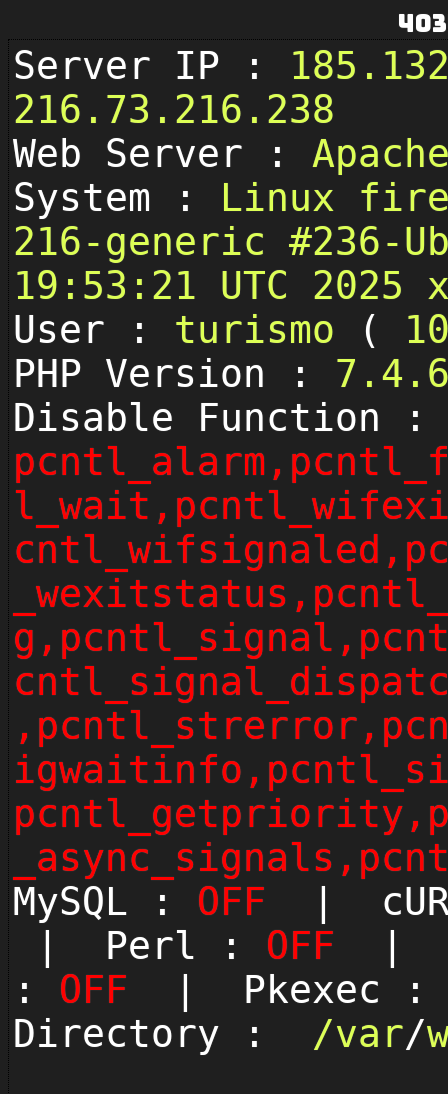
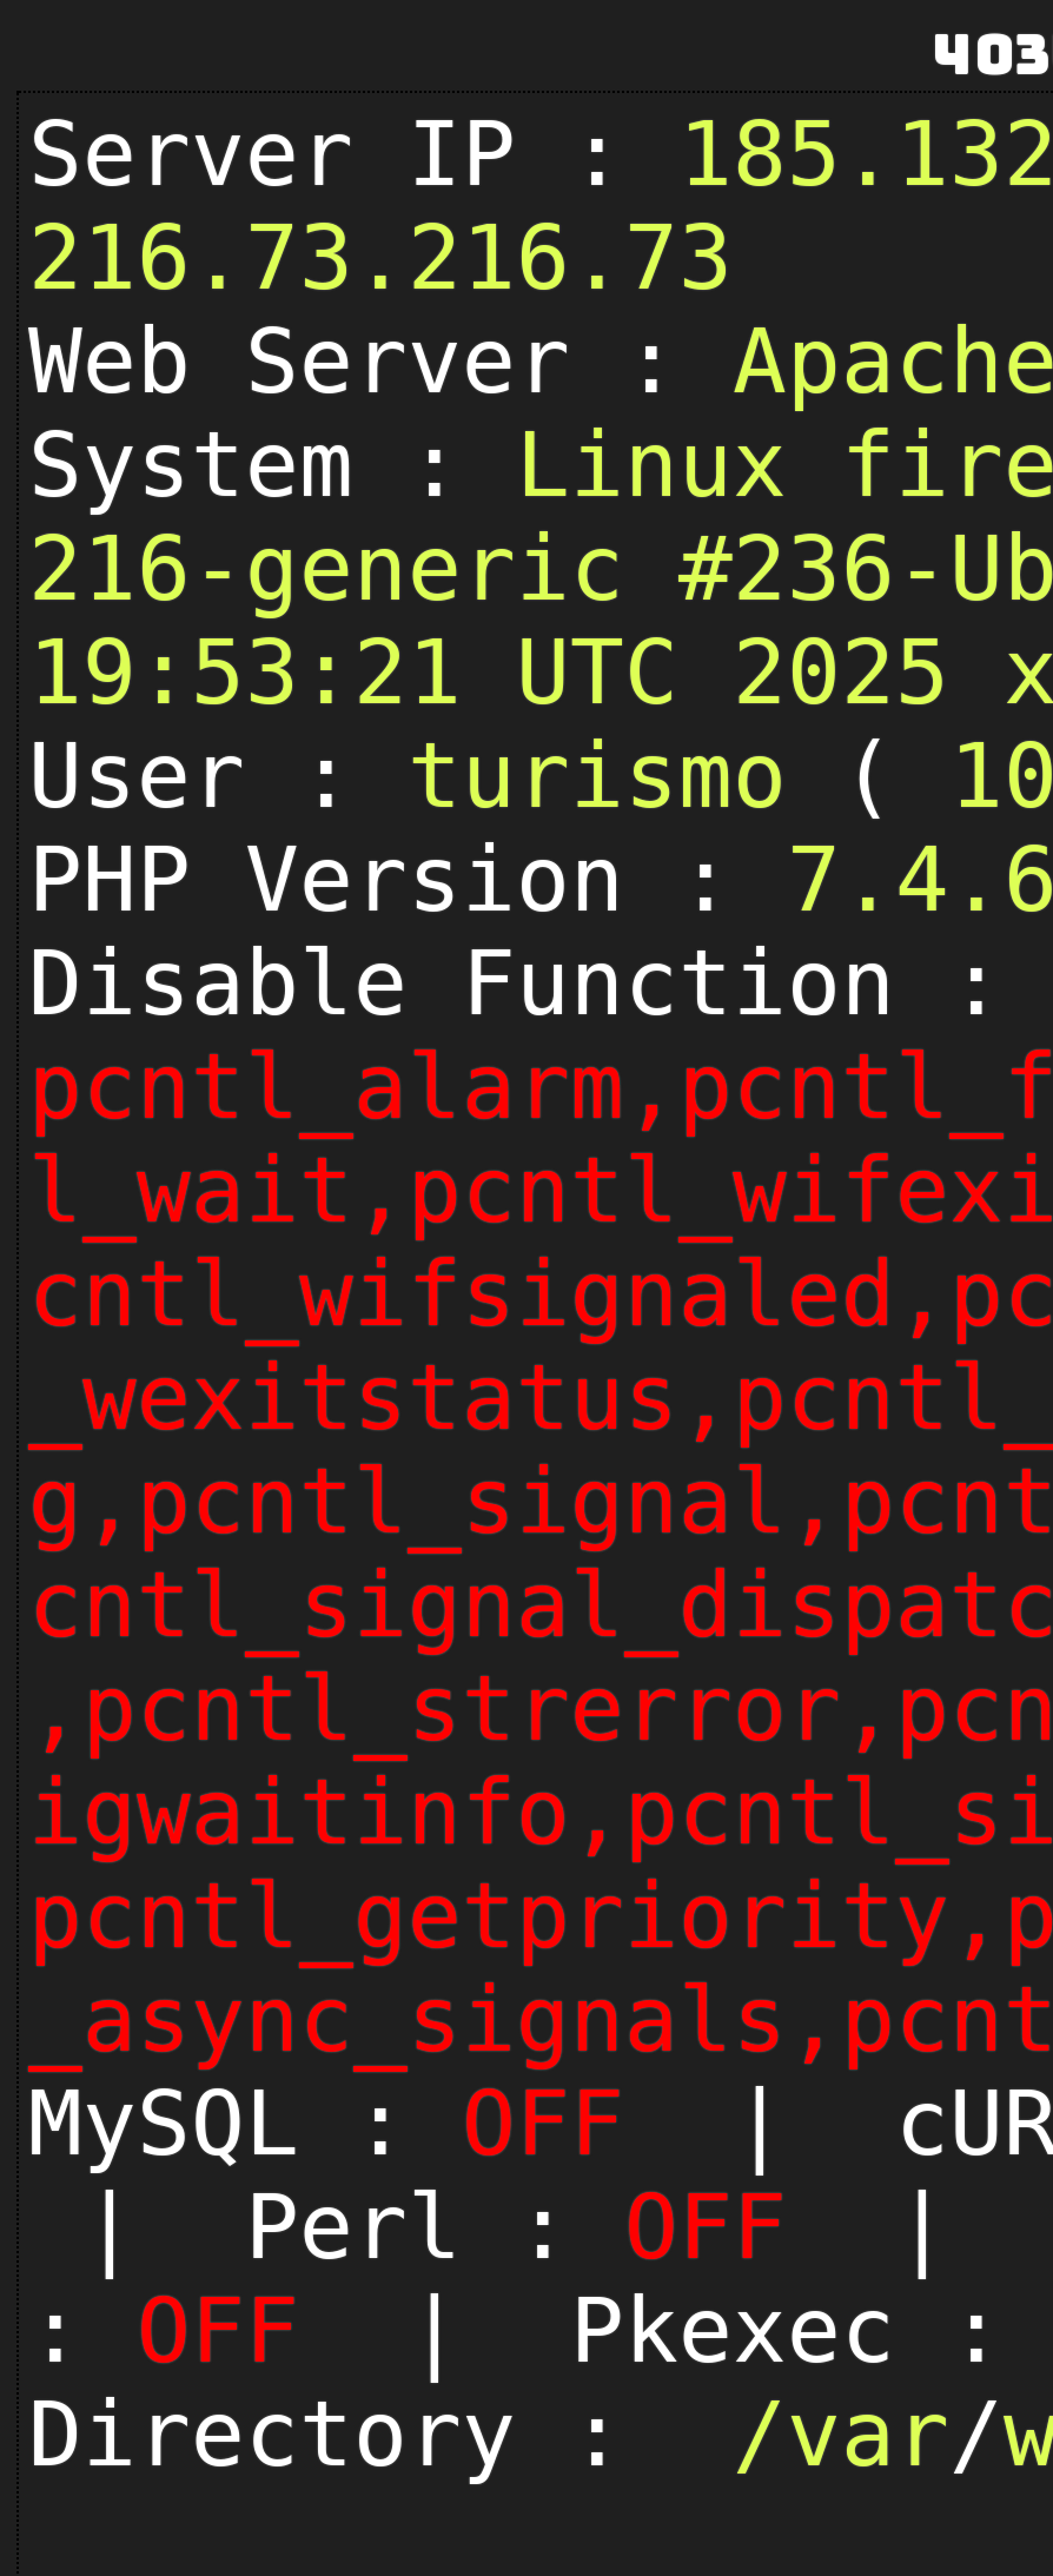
[13,88,335,132] 216.73.216.238 -> [28,206,733,310] 216.73.216.73

